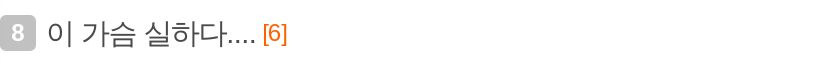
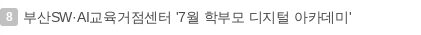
[46,18,287,50] 이 가슴 실하다.... [6] -> [23,9,352,25] 부산SW·AI교육거점센터 '7월 학부모 디지털 아카데미'

